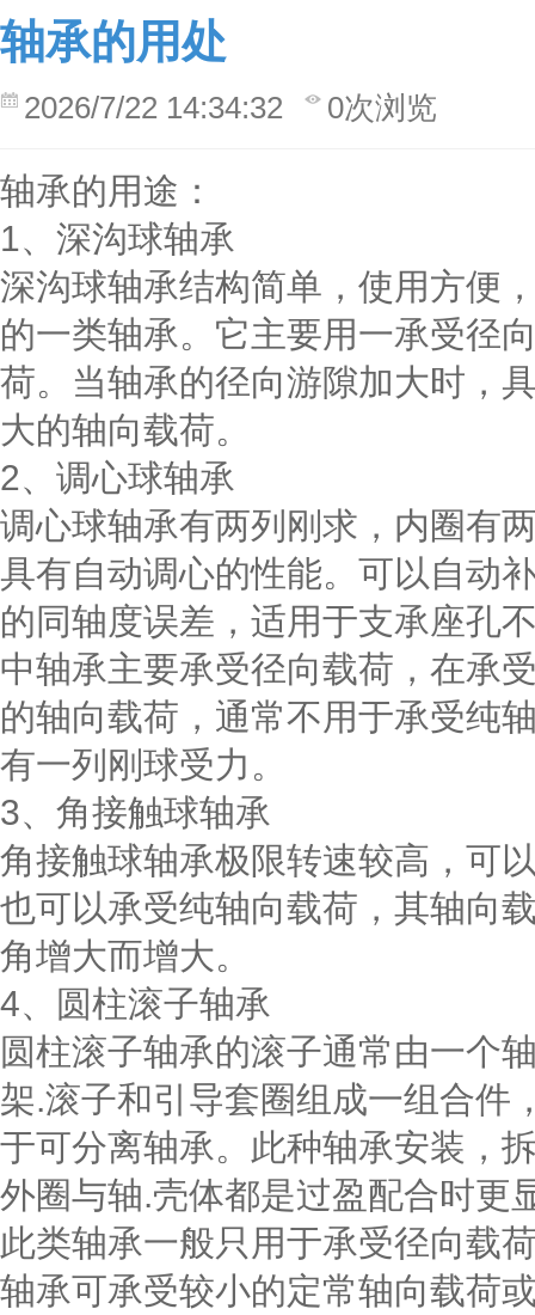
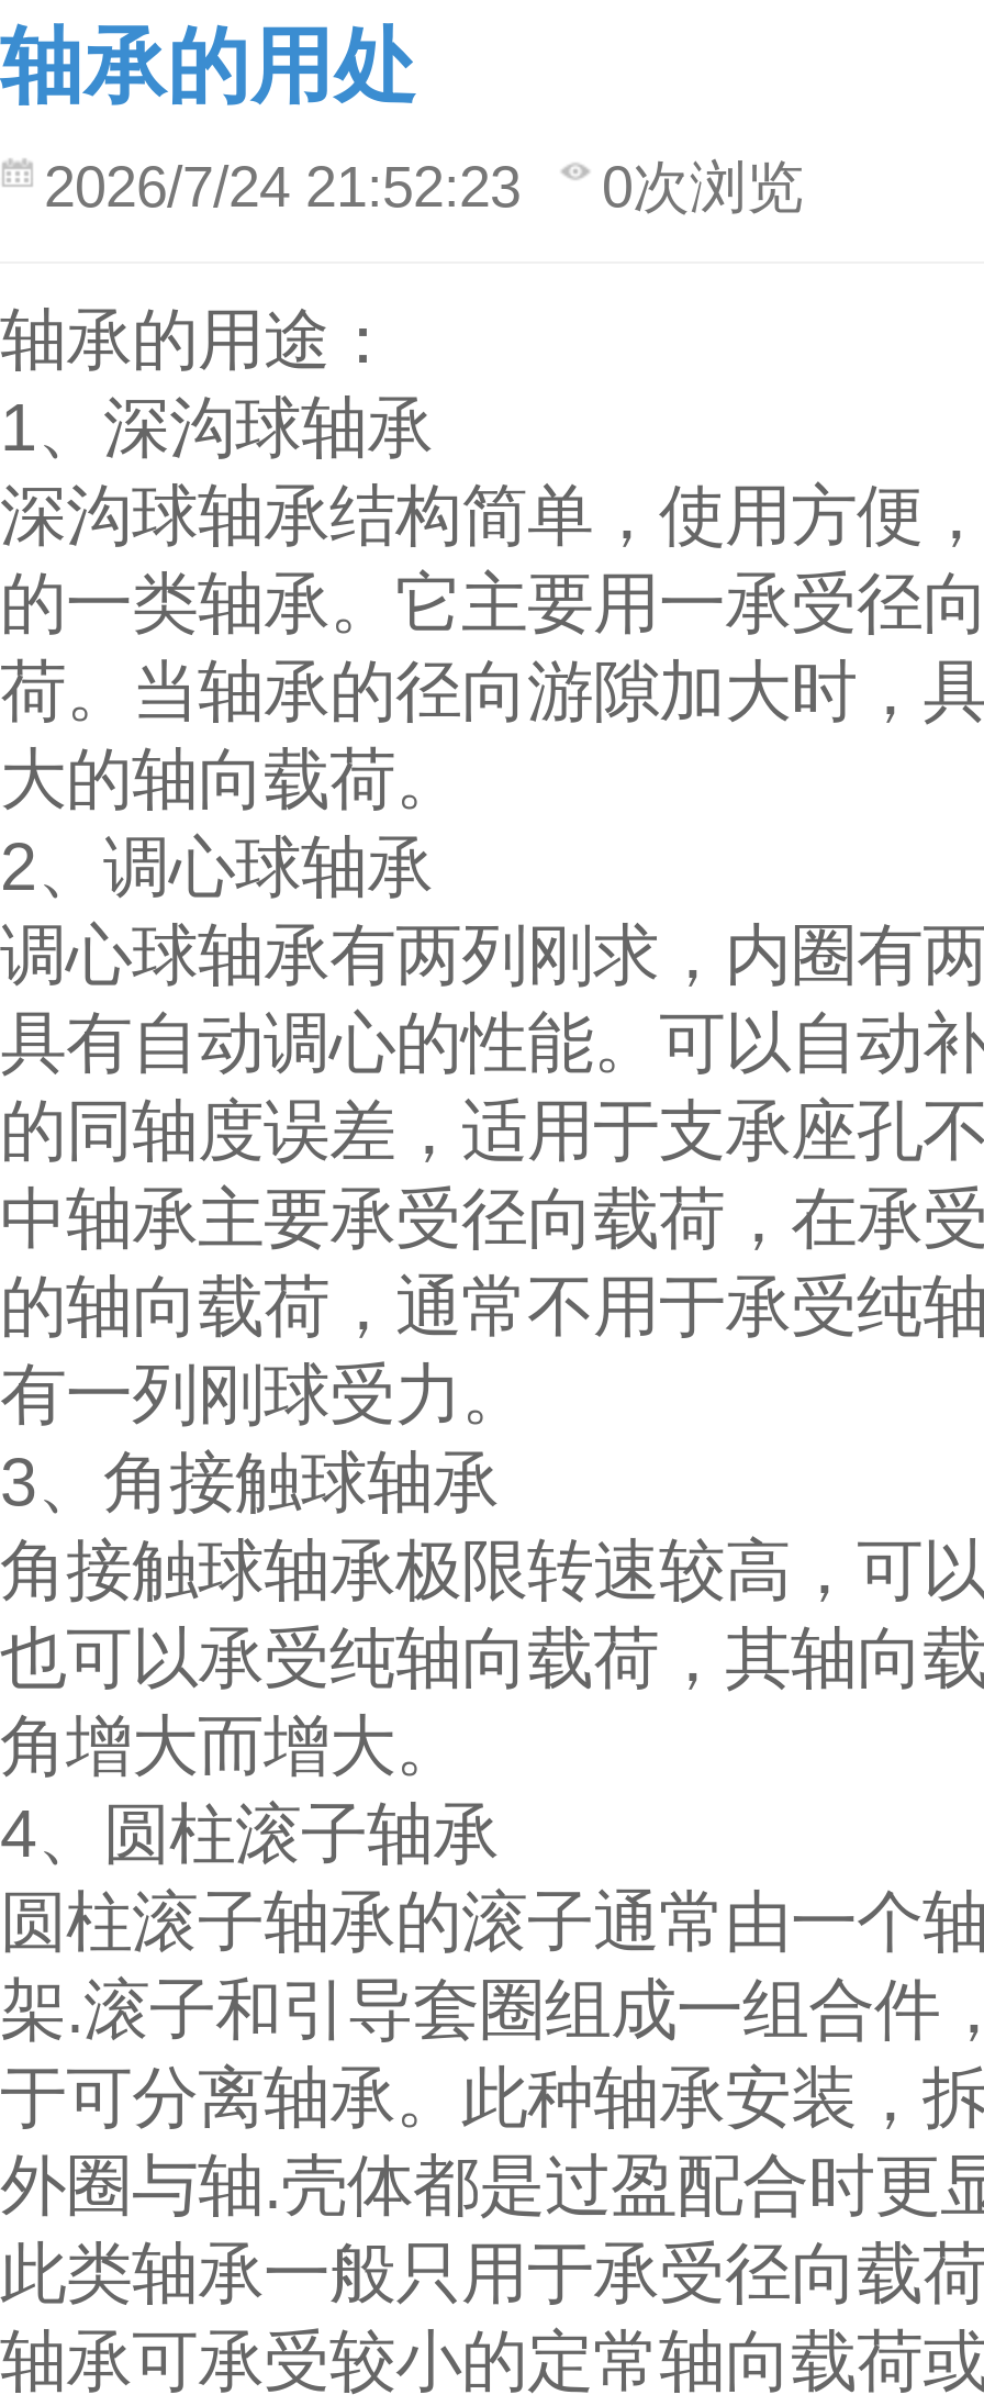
[24,90,437,126] 2026/7/22 14:34:32 0次浏览 -> [44,154,804,220] 2026/7/24 21:52:23 0次浏览

